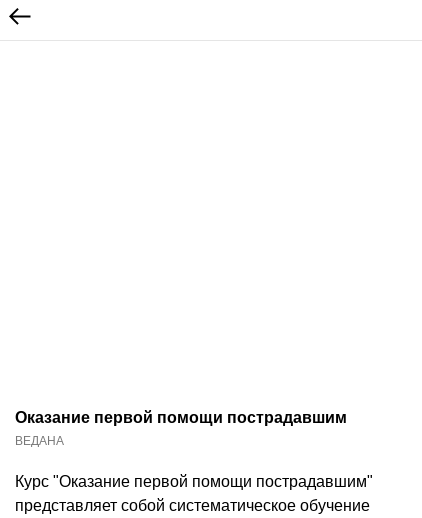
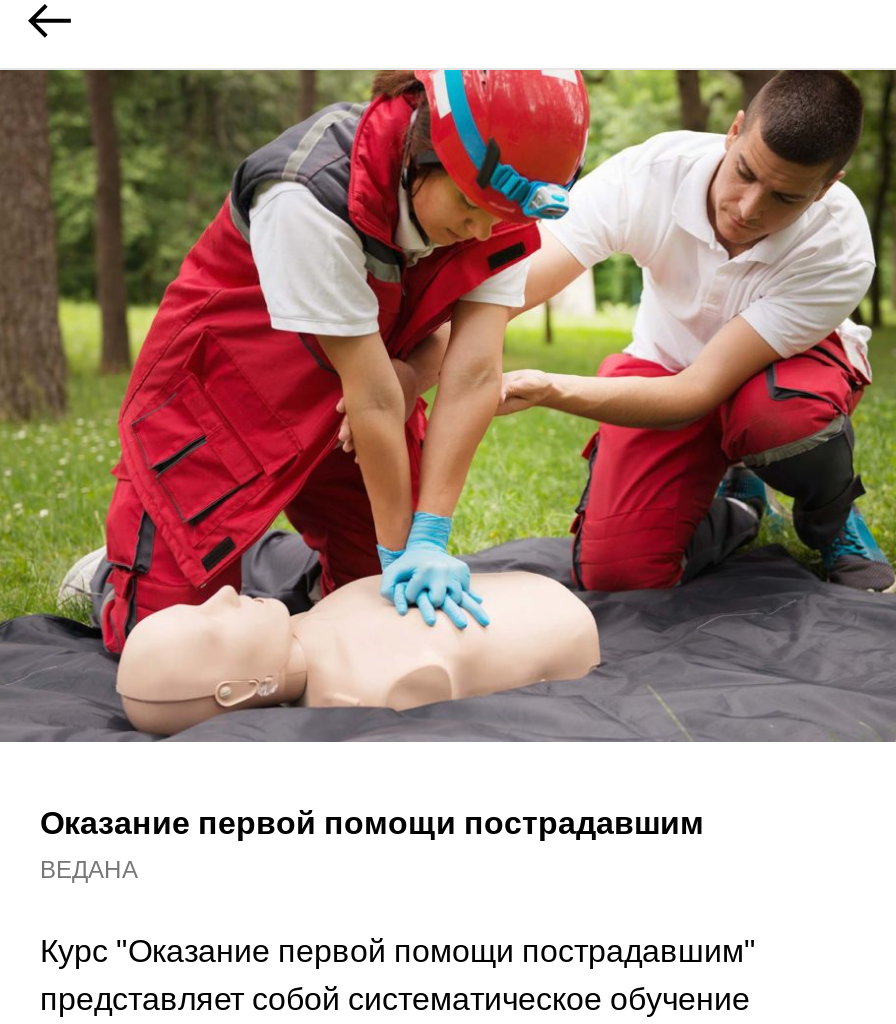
none -> [6,68,890,744] [image]

